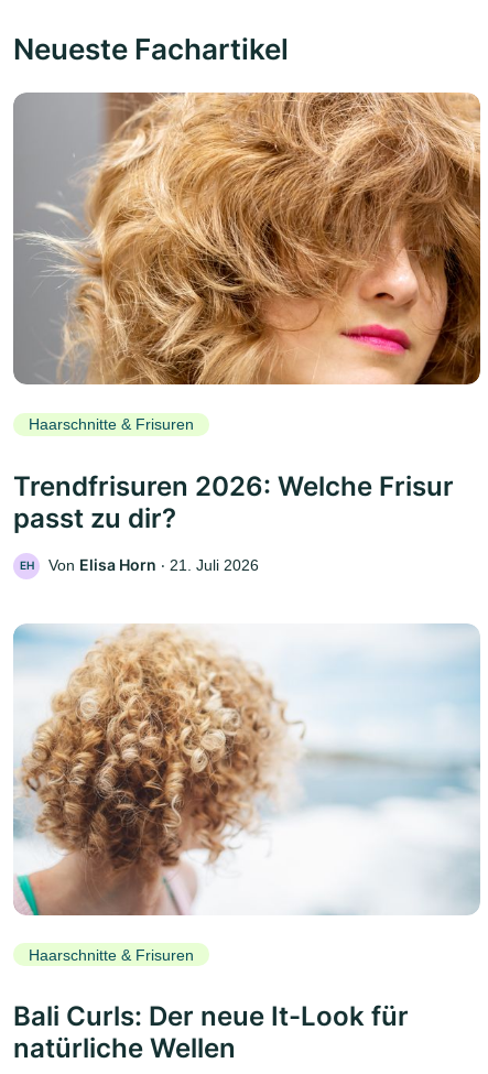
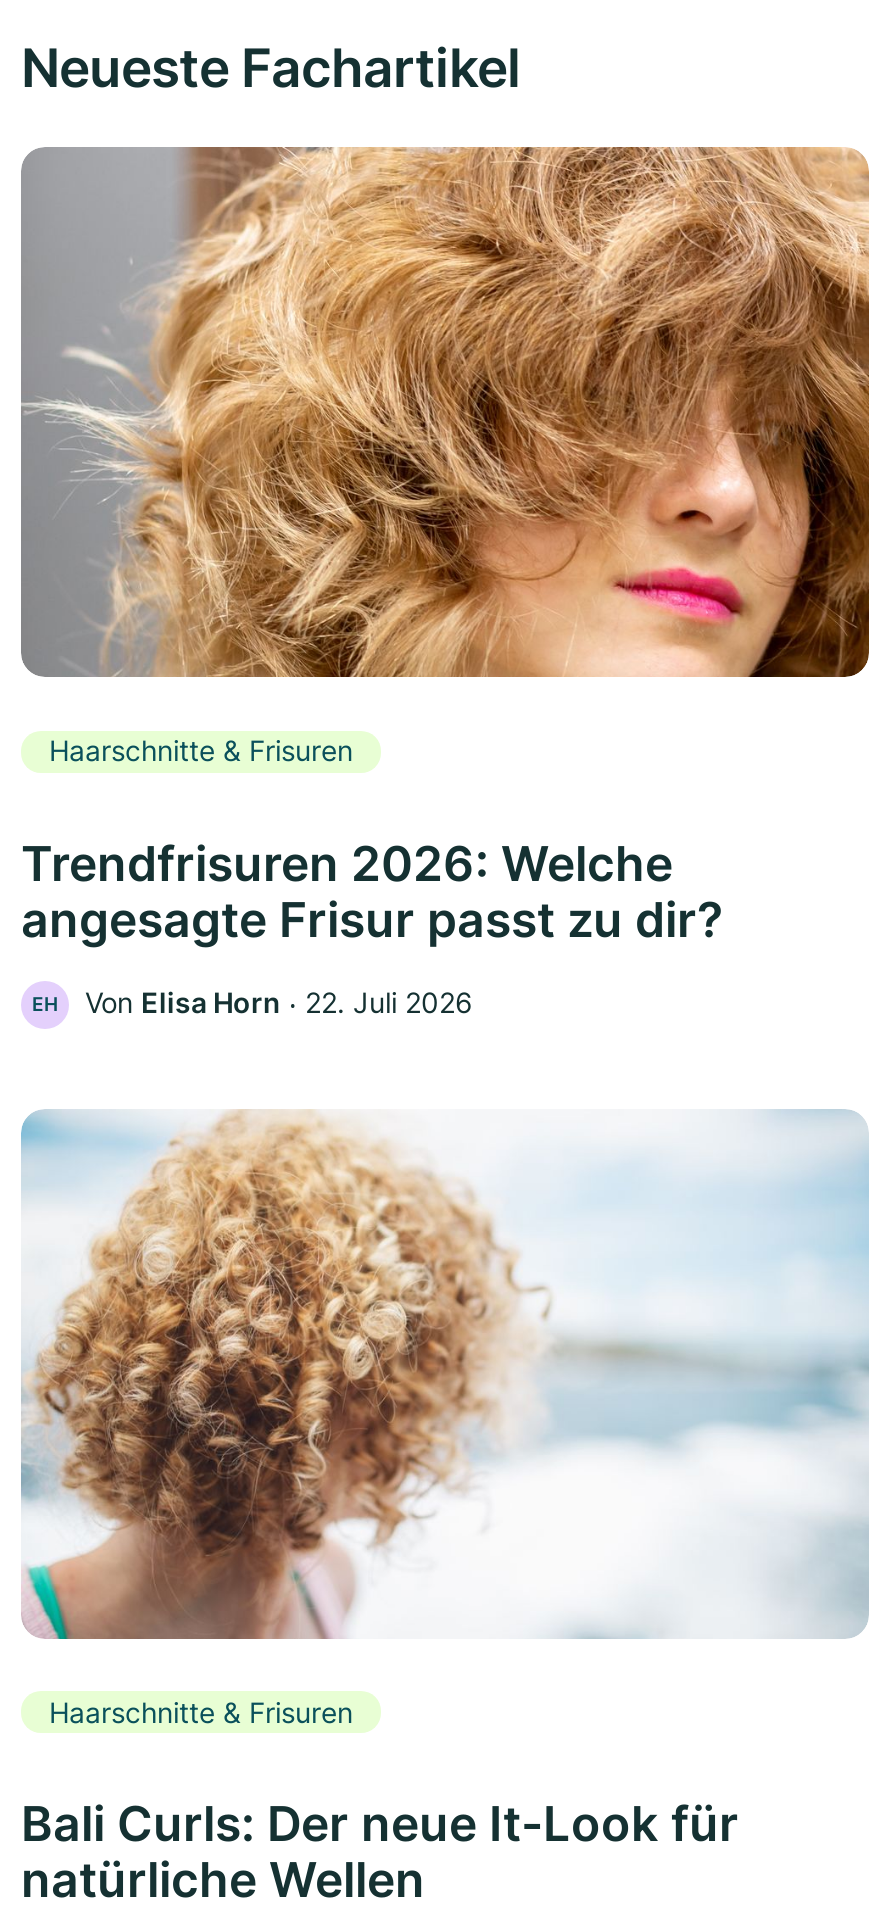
[13,470,454,534] Trendfrisuren 2026: Welche Frisur | passt zu dir? -> [21,834,723,948] Trendfrisuren 2026: Welche | angesagte Frisur passt zu dir?
[48,555,259,574] Von Elisa Horn ‧ 21. Juli 2026 -> [85,984,473,1018] Von Elisa Horn ‧ 22. Juli 2026

